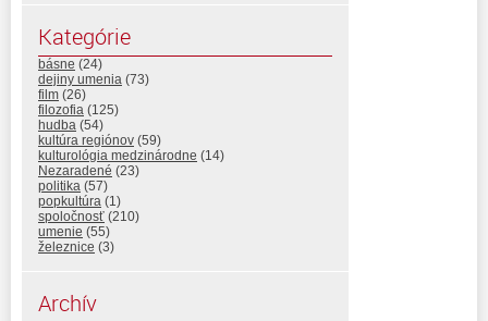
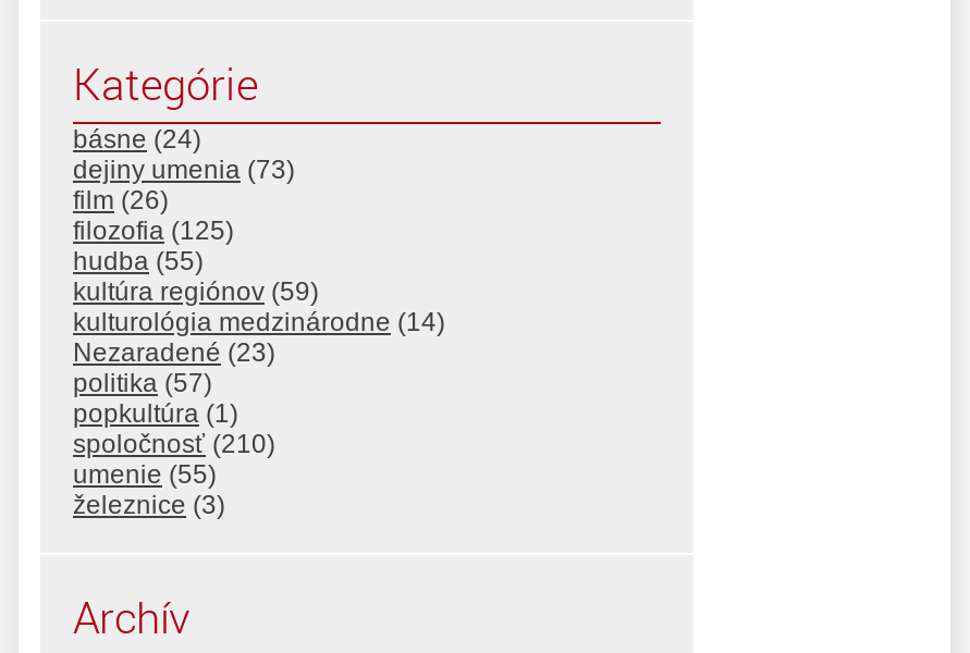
[38,117,103,132] hudba(54) -> [73,245,204,276] hudba(55)

